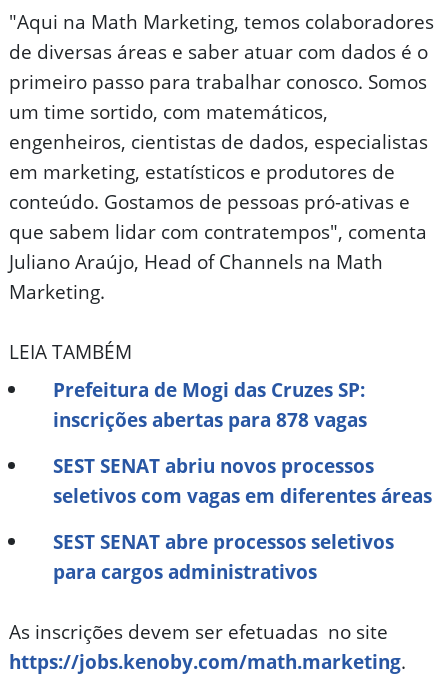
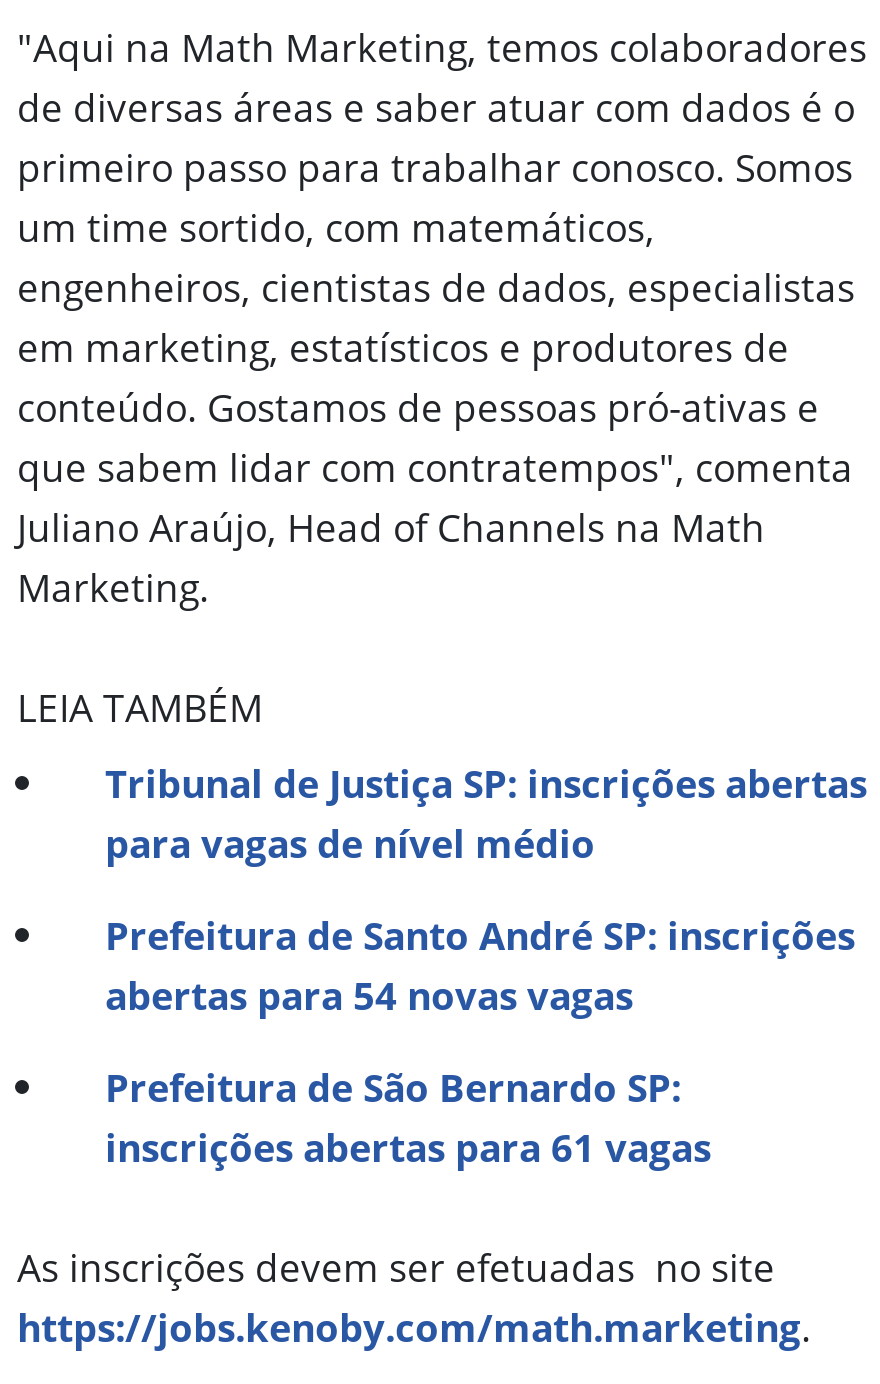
[53,376,367,433] Prefeitura de Mogi das Cruzes SP: | inscrições abertas para 878 vagas -> [105,756,867,870] Tribunal de Justiça SP: inscrições abertas | para vagas de nível médio
[53,452,432,509] SEST SENAT abriu novos processos | seletivos com vagas em diferentes áreas -> [105,908,855,1022] Prefeitura de Santo André SP: inscrições | abertas para 54 novas vagas
[53,528,394,585] SEST SENAT abre processos seletivos | para cargos administrativos -> [105,1060,711,1174] Prefeitura de São Bernardo SP: | inscrições abertas para 61 vagas

